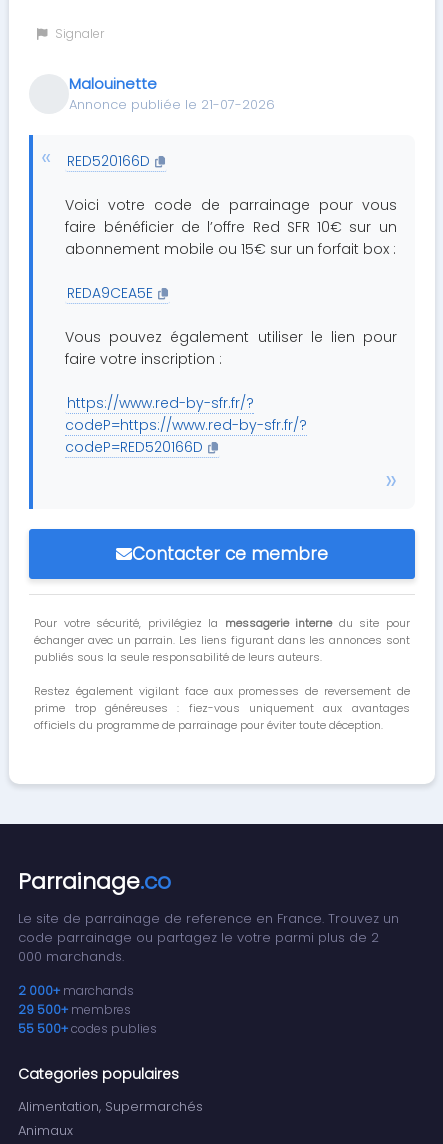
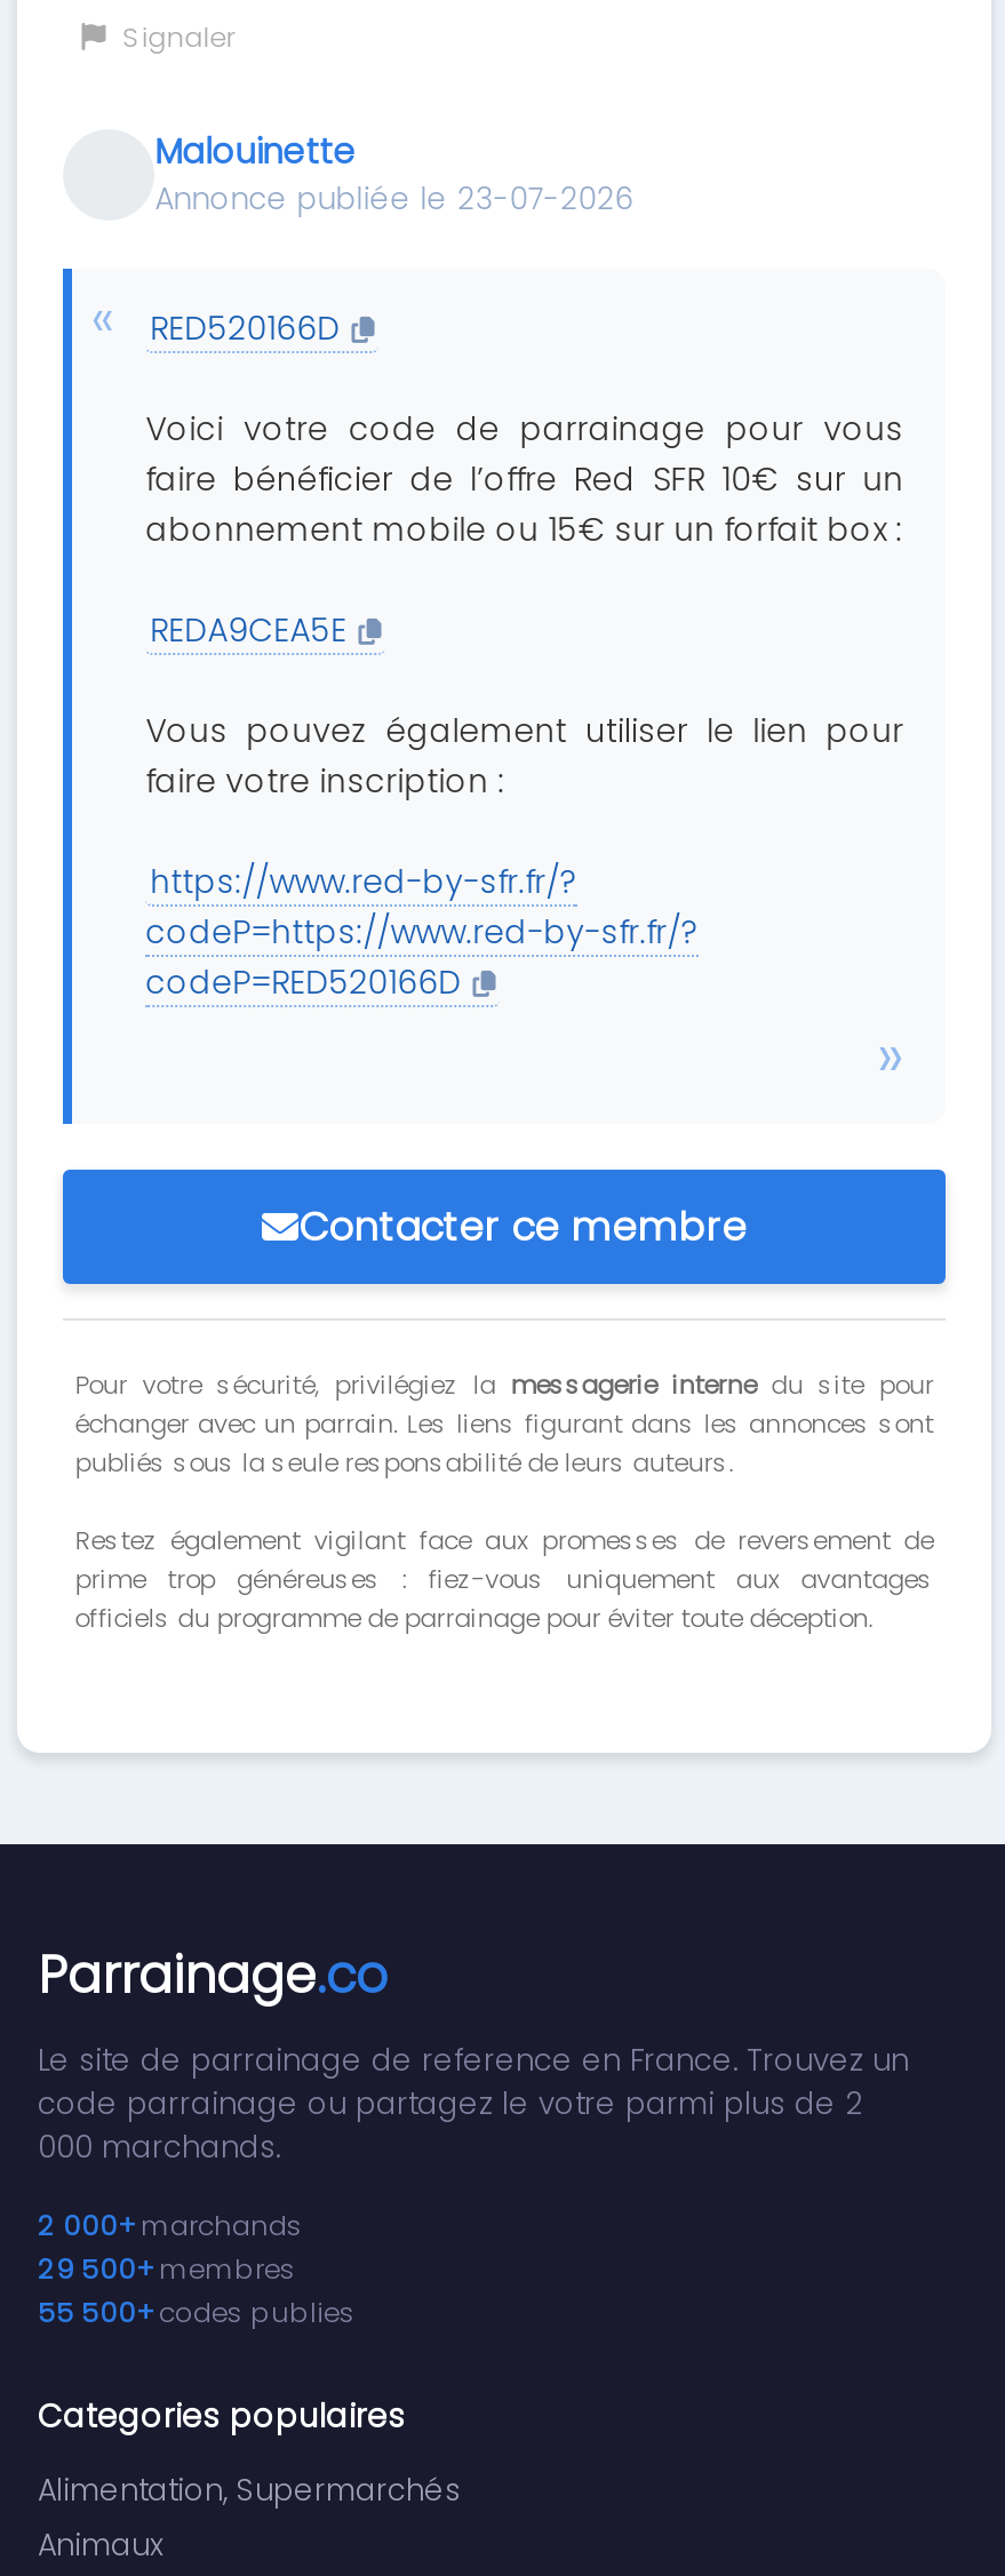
[69,95,275,114] Annonce publiée le 21-07-2026 -> [155,177,635,221] Annonce publiée le 23-07-2026

